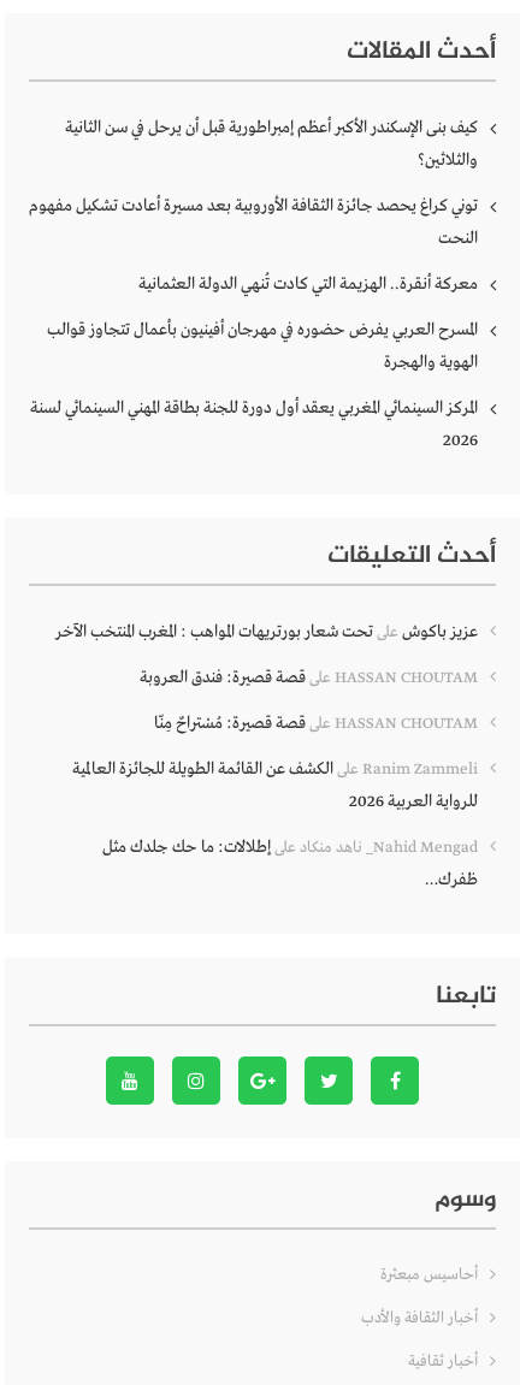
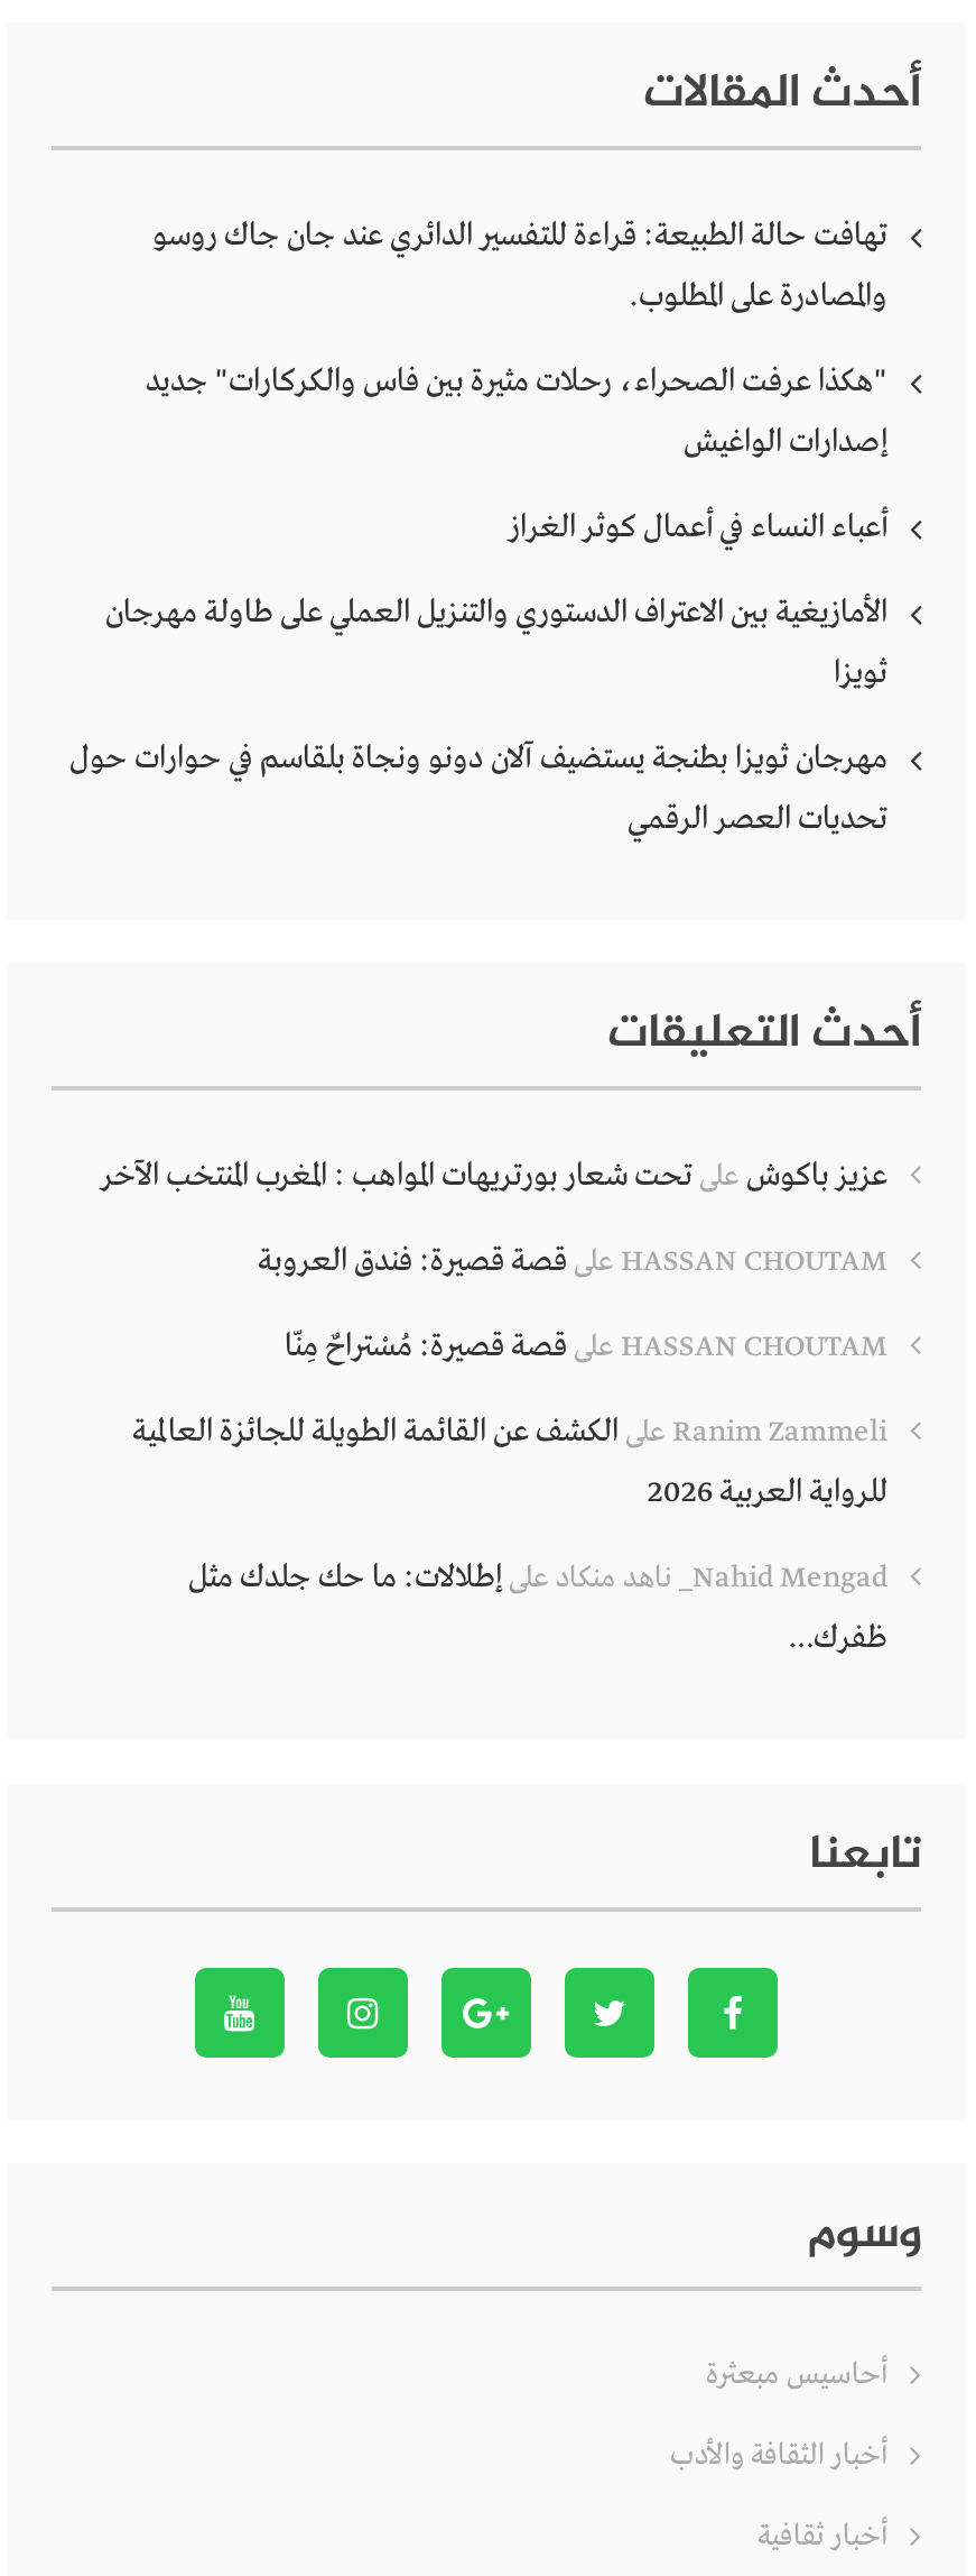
[65,116,478,138] كيف بنى الإسكندر الأكبر أعظم إمبراطورية قبل أن يرحل في سن الثانية -> [152,215,887,255] تهافت حالة الطبيعة: قراءة للتفسير الدائري عند جان جاك روسو
[418,149,478,171] والثلاثين؟ -> [630,276,887,316] والمصادرة على المطلوب.
[29,195,478,216] توني كراغ يحصد جائزة الثقافة الأوروبية بعد مسيرة أعادت تشكيل مفهوم -> [146,361,887,401] "هكذا عرفت الصحراء، رحلات مثيرة بين فاس والكركارات" جديد
[438,227,478,249] النحت -> [684,421,887,462] إصدارات الواغيش
[138,273,478,295] معركة أنقرة.. الهزيمة التي كادت تُنهي الدولة العثمانية -> [509,507,887,547] أعباء النساء في أعمال كوثر الغراز
[47,319,478,340] المسرح العربي يفرض حضوره في مهرجان أفينيون بأعمال تتجاوز قوالب -> [105,592,887,632] الأمازيغية بين الاعتراف الدستوري والتنزيل العملي على طاولة مهرجان
[384,351,478,373] الهوية والهجرة -> [834,653,887,693] ثويزا
[30,397,478,419] المركز السينمائي المغربي يعقد أول دورة للجنة بطاقة المهني السينمائي لسنة -> [69,738,887,778] مهرجان ثويزا بطنجة يستضيف آلان دونو ونجاة بلقاسم في حوارات حول
[443,429,478,451] 2026 -> [628,798,887,839] تحديات العصر الرقمي

